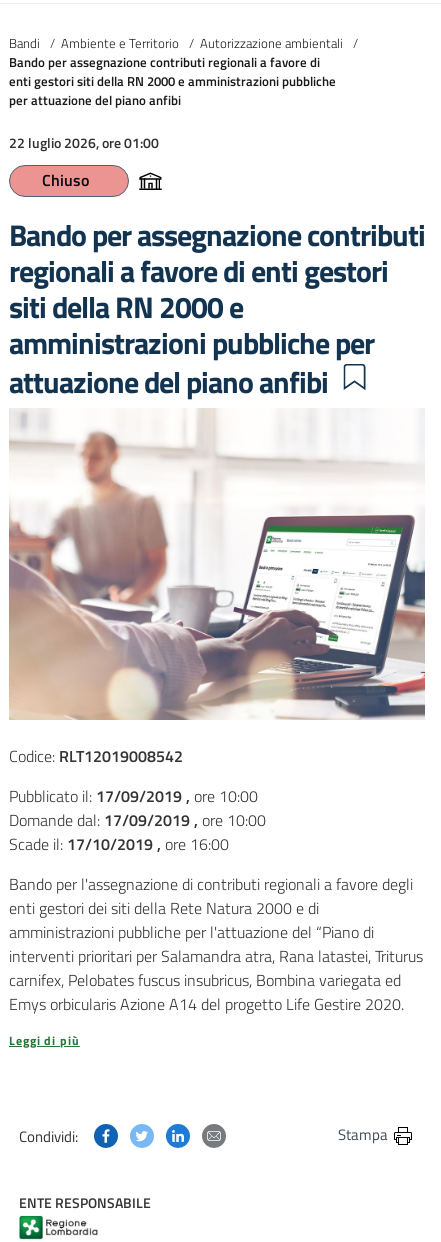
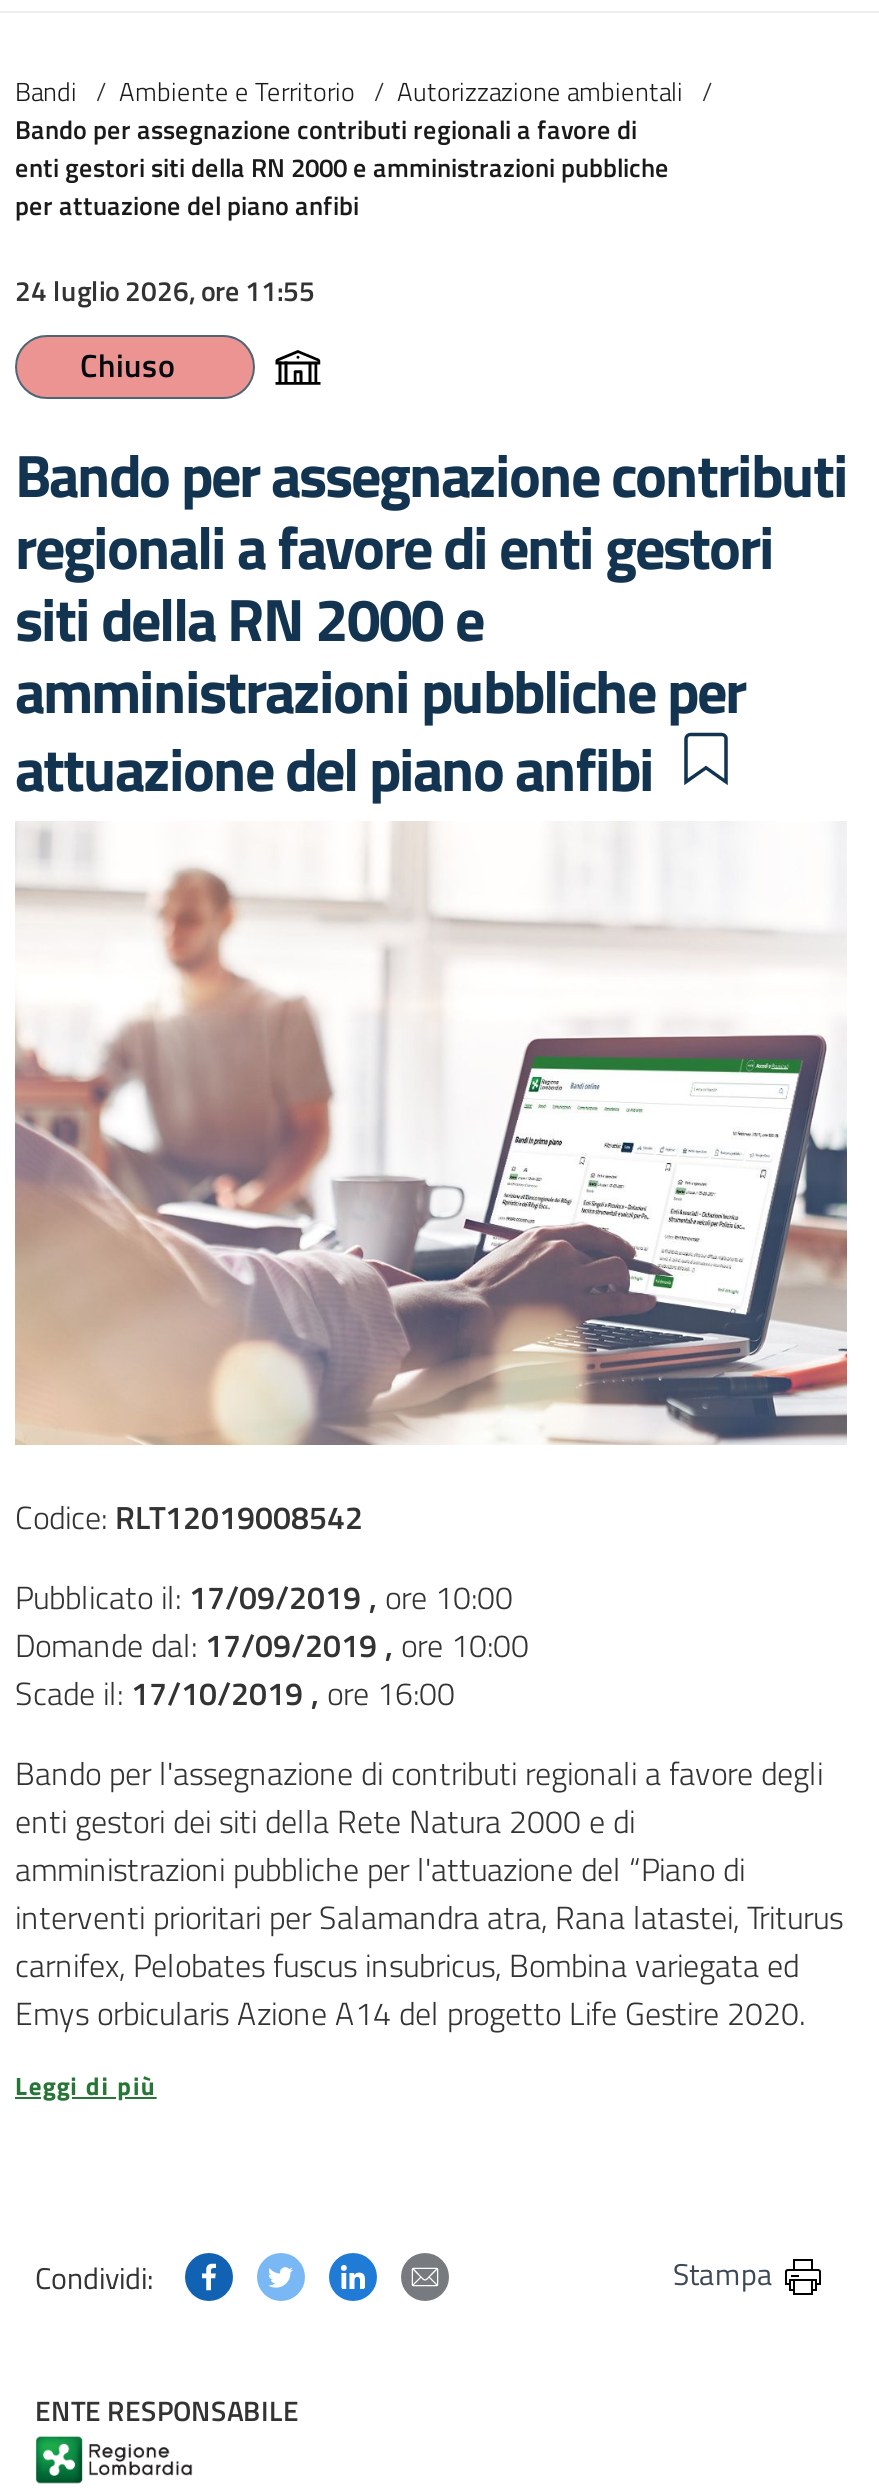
[9,132,159,153] 22 luglio 2026, ore 01:00 -> [15,269,315,311] 24 luglio 2026, ore 11:55

